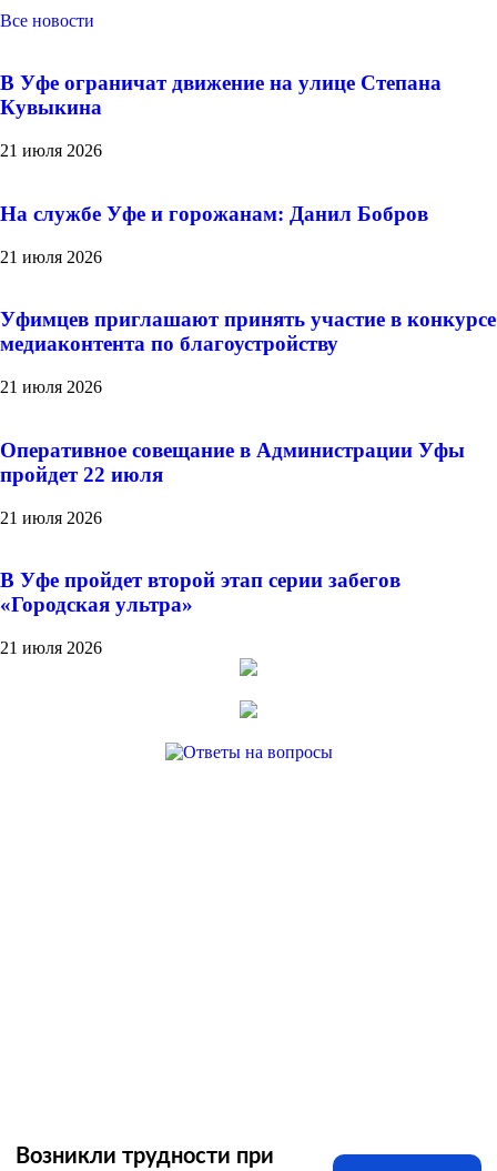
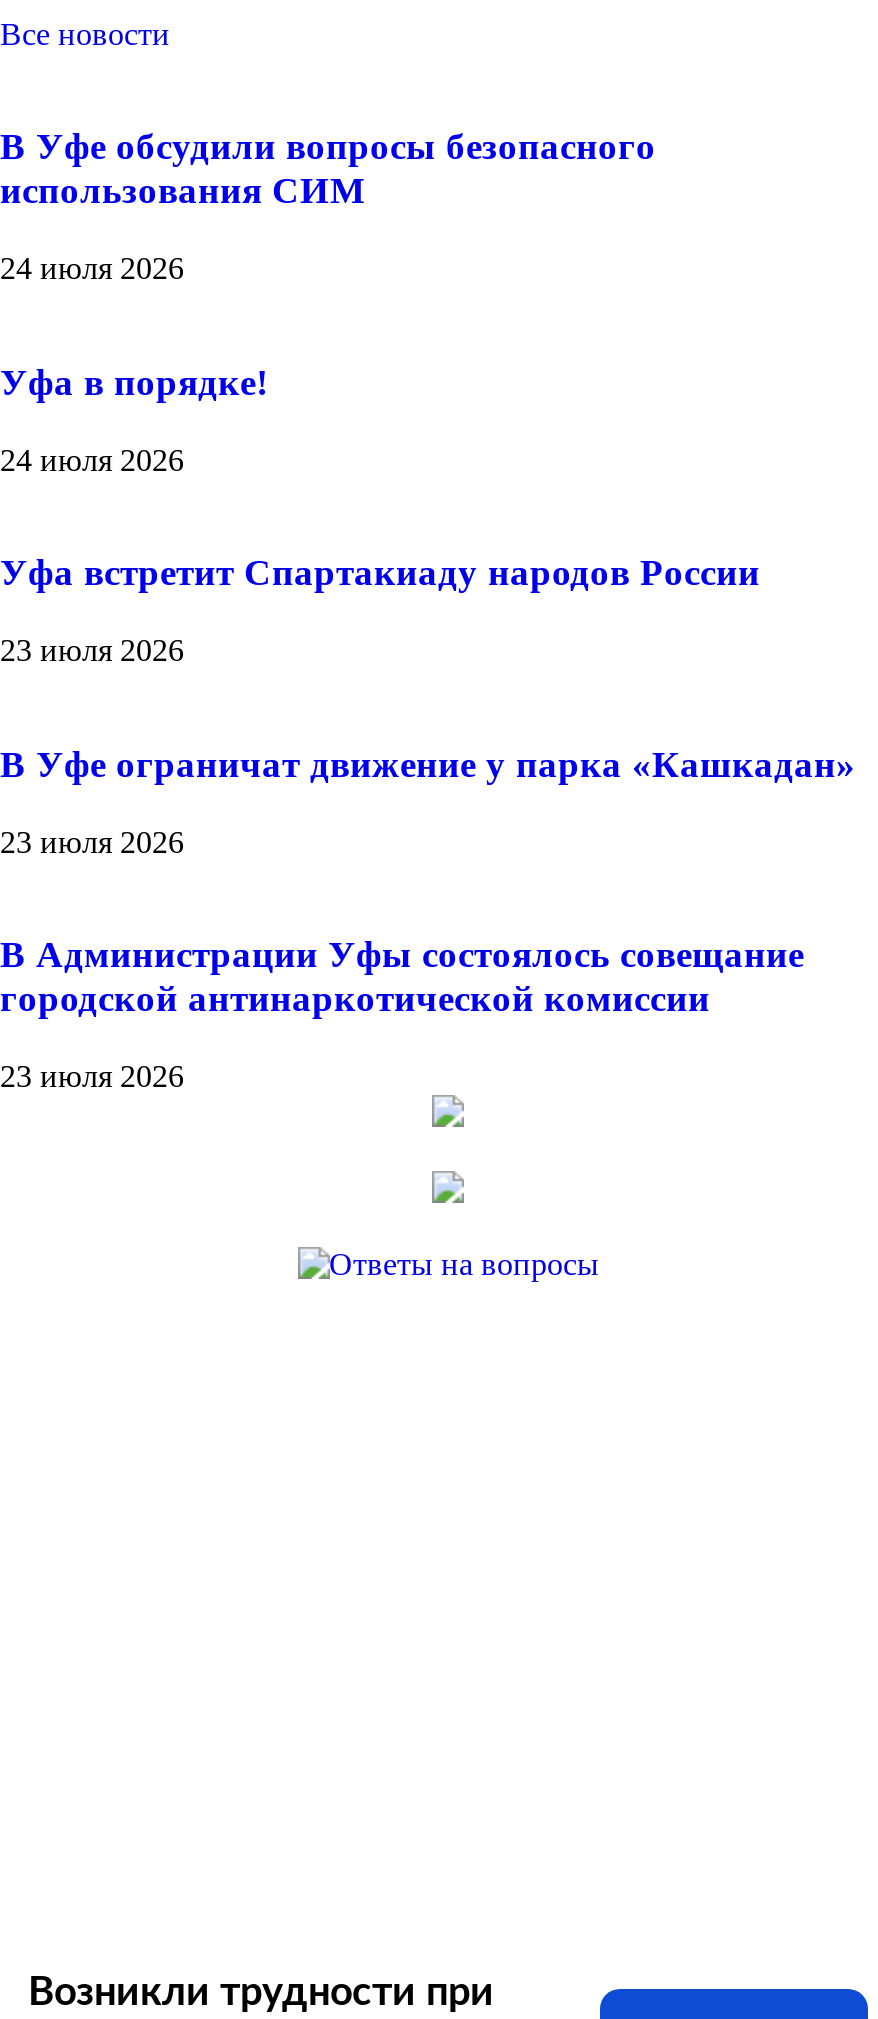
[0,72,442,119] В Уфе ограничат движение на улице Степана | Кувыкина -> [0,126,656,212] В Уфе обсудили вопросы безопасного | использования СИМ
[0,141,102,160] 21 июля 2026 -> [0,251,184,285] 24 июля 2026
[0,202,428,225] На службе Уфе и горожанам: Данил Бобров -> [0,361,268,403] Уфа в порядке!
[0,247,102,266] 21 июля 2026 -> [0,442,184,476] 24 июля 2026
[0,308,496,356] Уфимцев приглашают принять участие в конкурсе | медиаконтента по благоустройству -> [0,552,760,594] Уфа встретит Спартакиаду народов России
[0,377,102,396] 21 июля 2026 -> [0,633,184,667] 23 июля 2026
[0,438,465,486] Оперативное совещание в Администрации Уфы | пройдет 22 июля -> [0,743,856,785] В Уфе ограничат движение у парка «Кашкадан»
[0,508,102,527] 21 июля 2026 -> [0,824,184,858] 23 июля 2026
[0,569,400,616] В Уфе пройдет второй этап серии забегов | «Городская ультра» -> [0,933,804,1019] В Администрации Уфы состоялось совещание | городской антинаркотической комиссии
[0,638,102,657] 21 июля 2026 -> [0,1059,184,1093] 23 июля 2026

